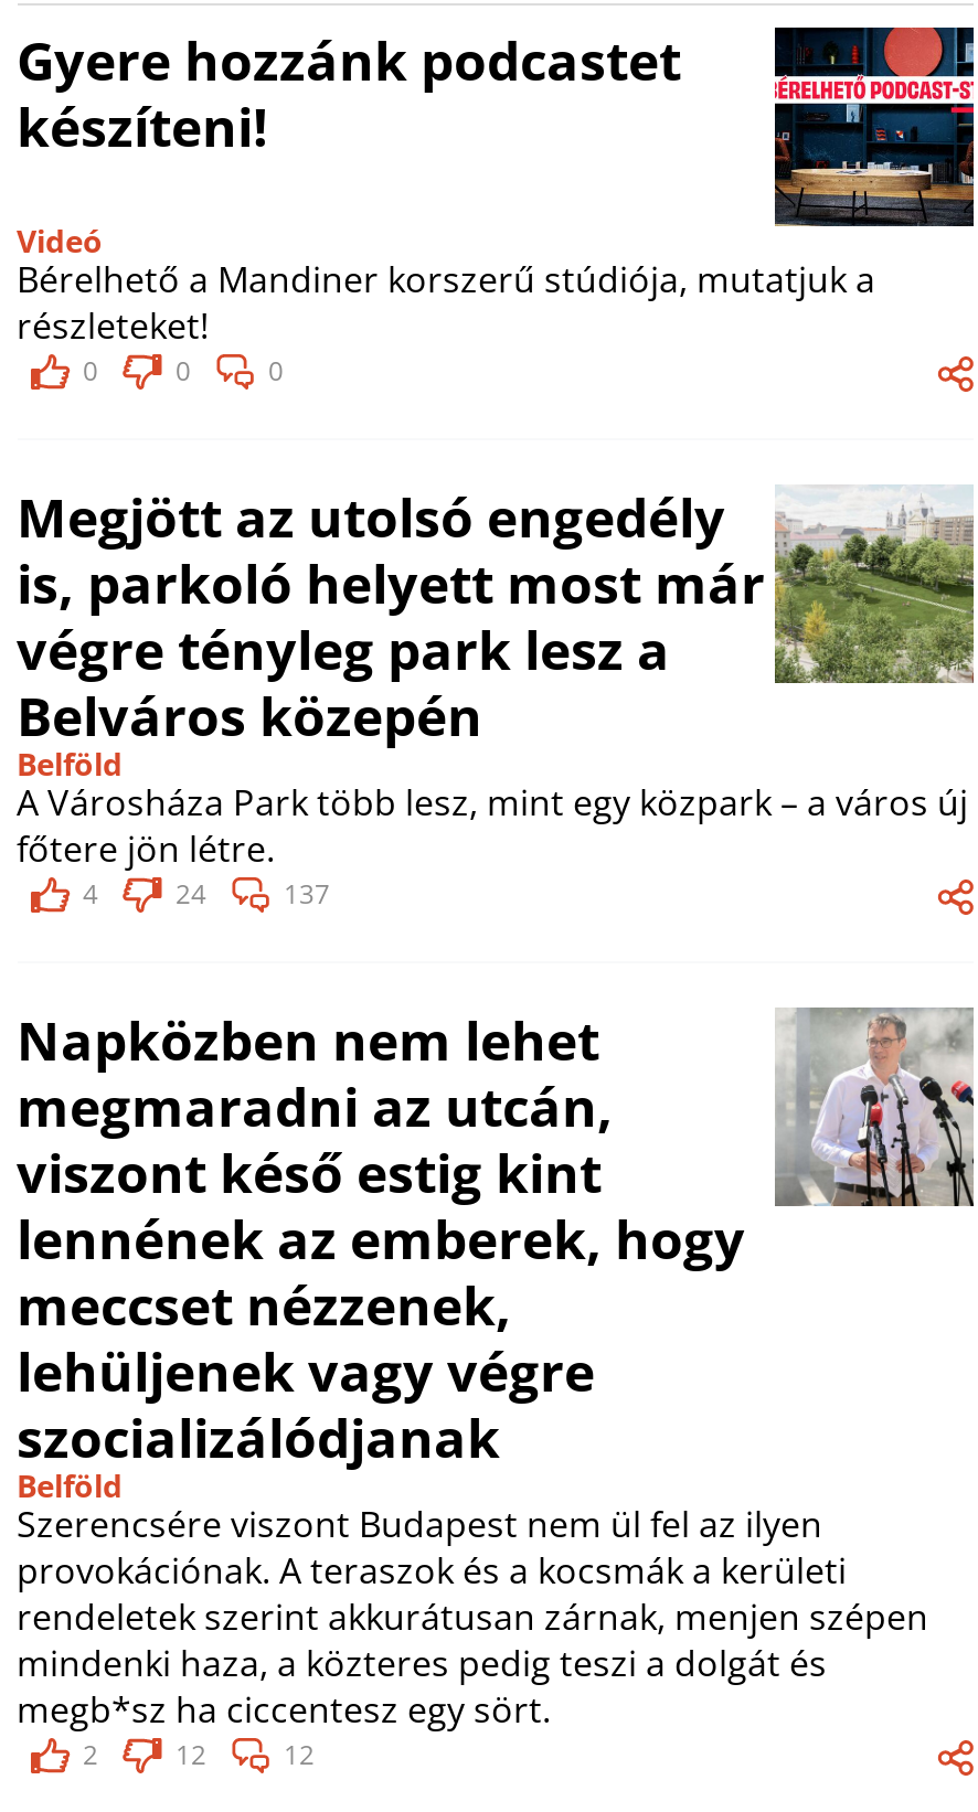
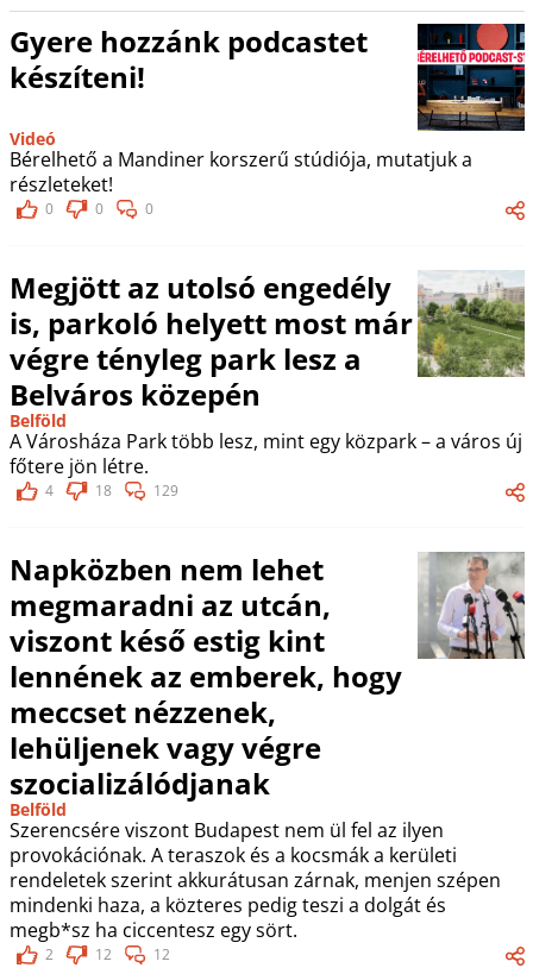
[176,874,206,912] 24 -> [95,480,111,500] 18
[284,874,330,912] 137 -> [153,480,178,500] 129

